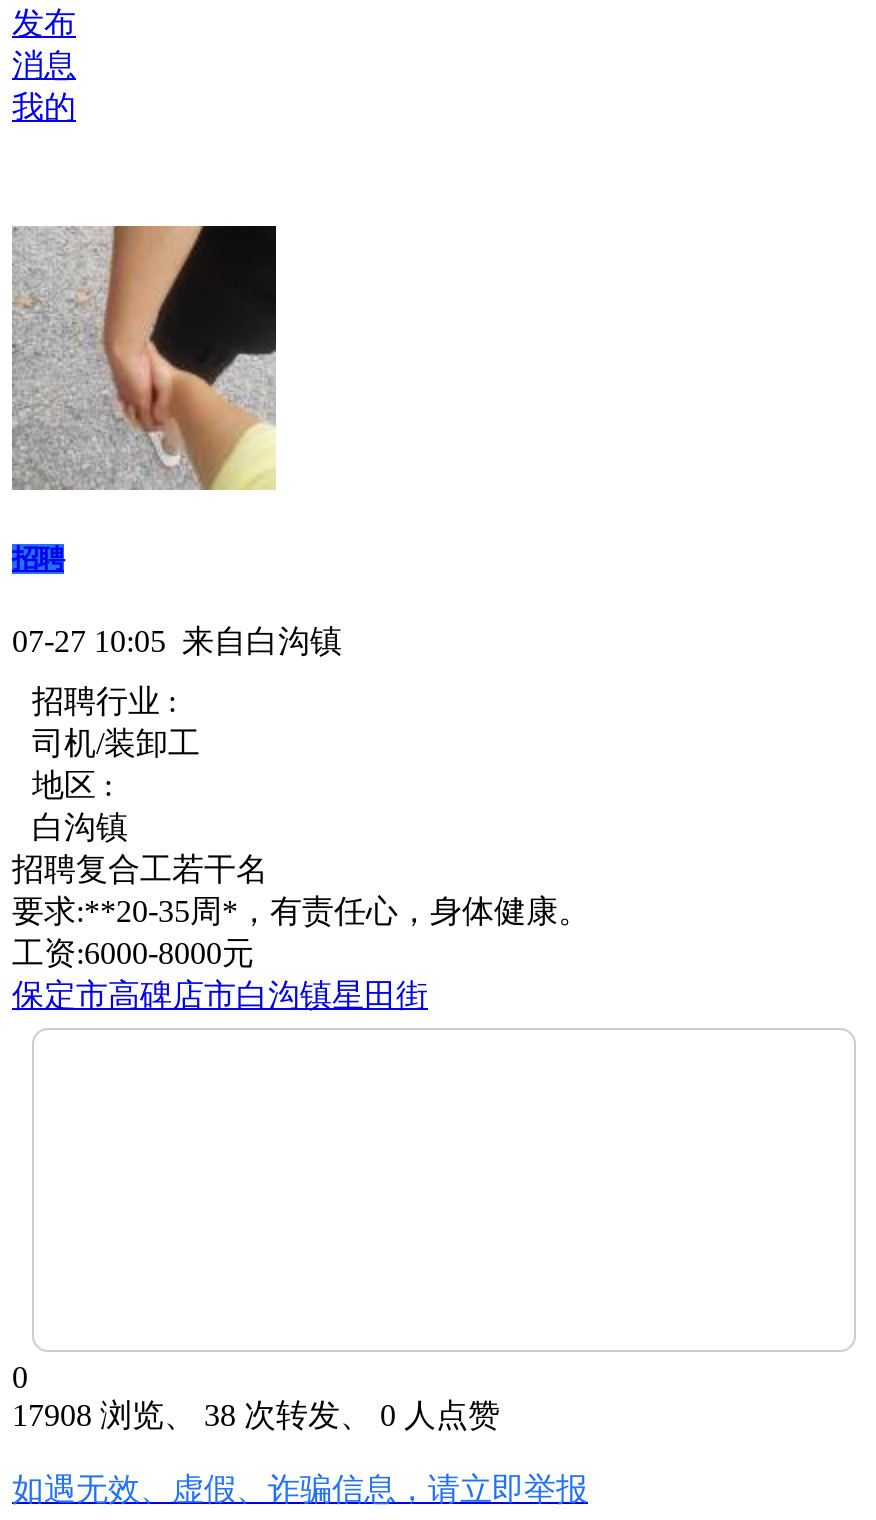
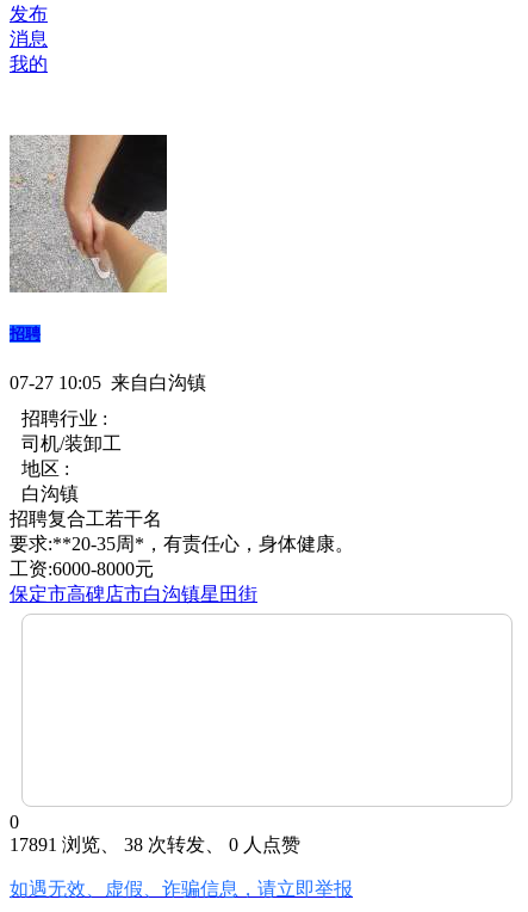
[12,1398,500,1432] 17908 浏览、 38 次转发、 0 人点赞 -> [10,834,300,854] 17891 浏览、 38 次转发、 0 人点赞

